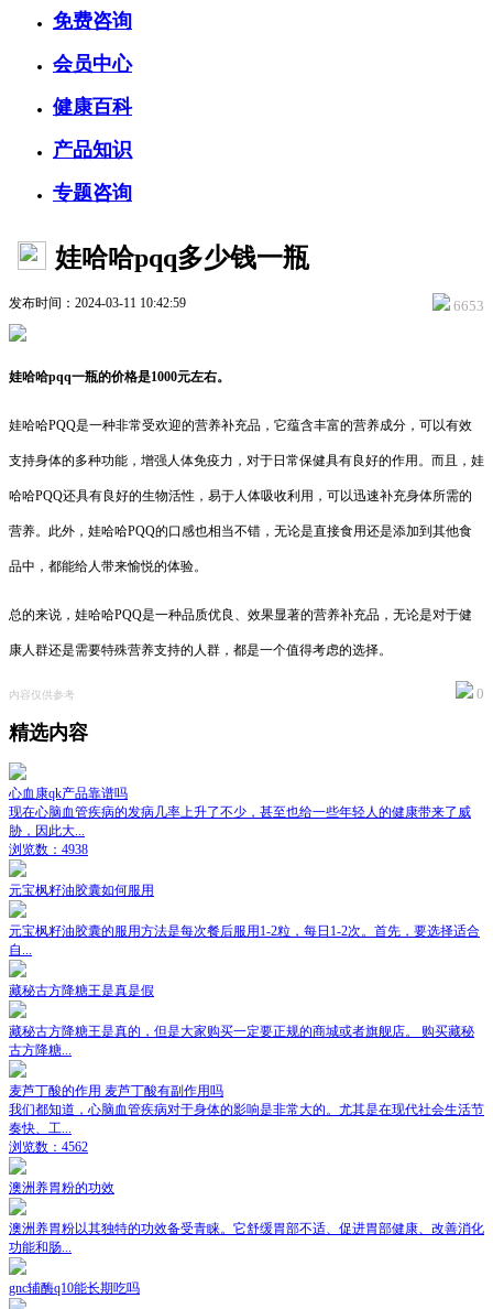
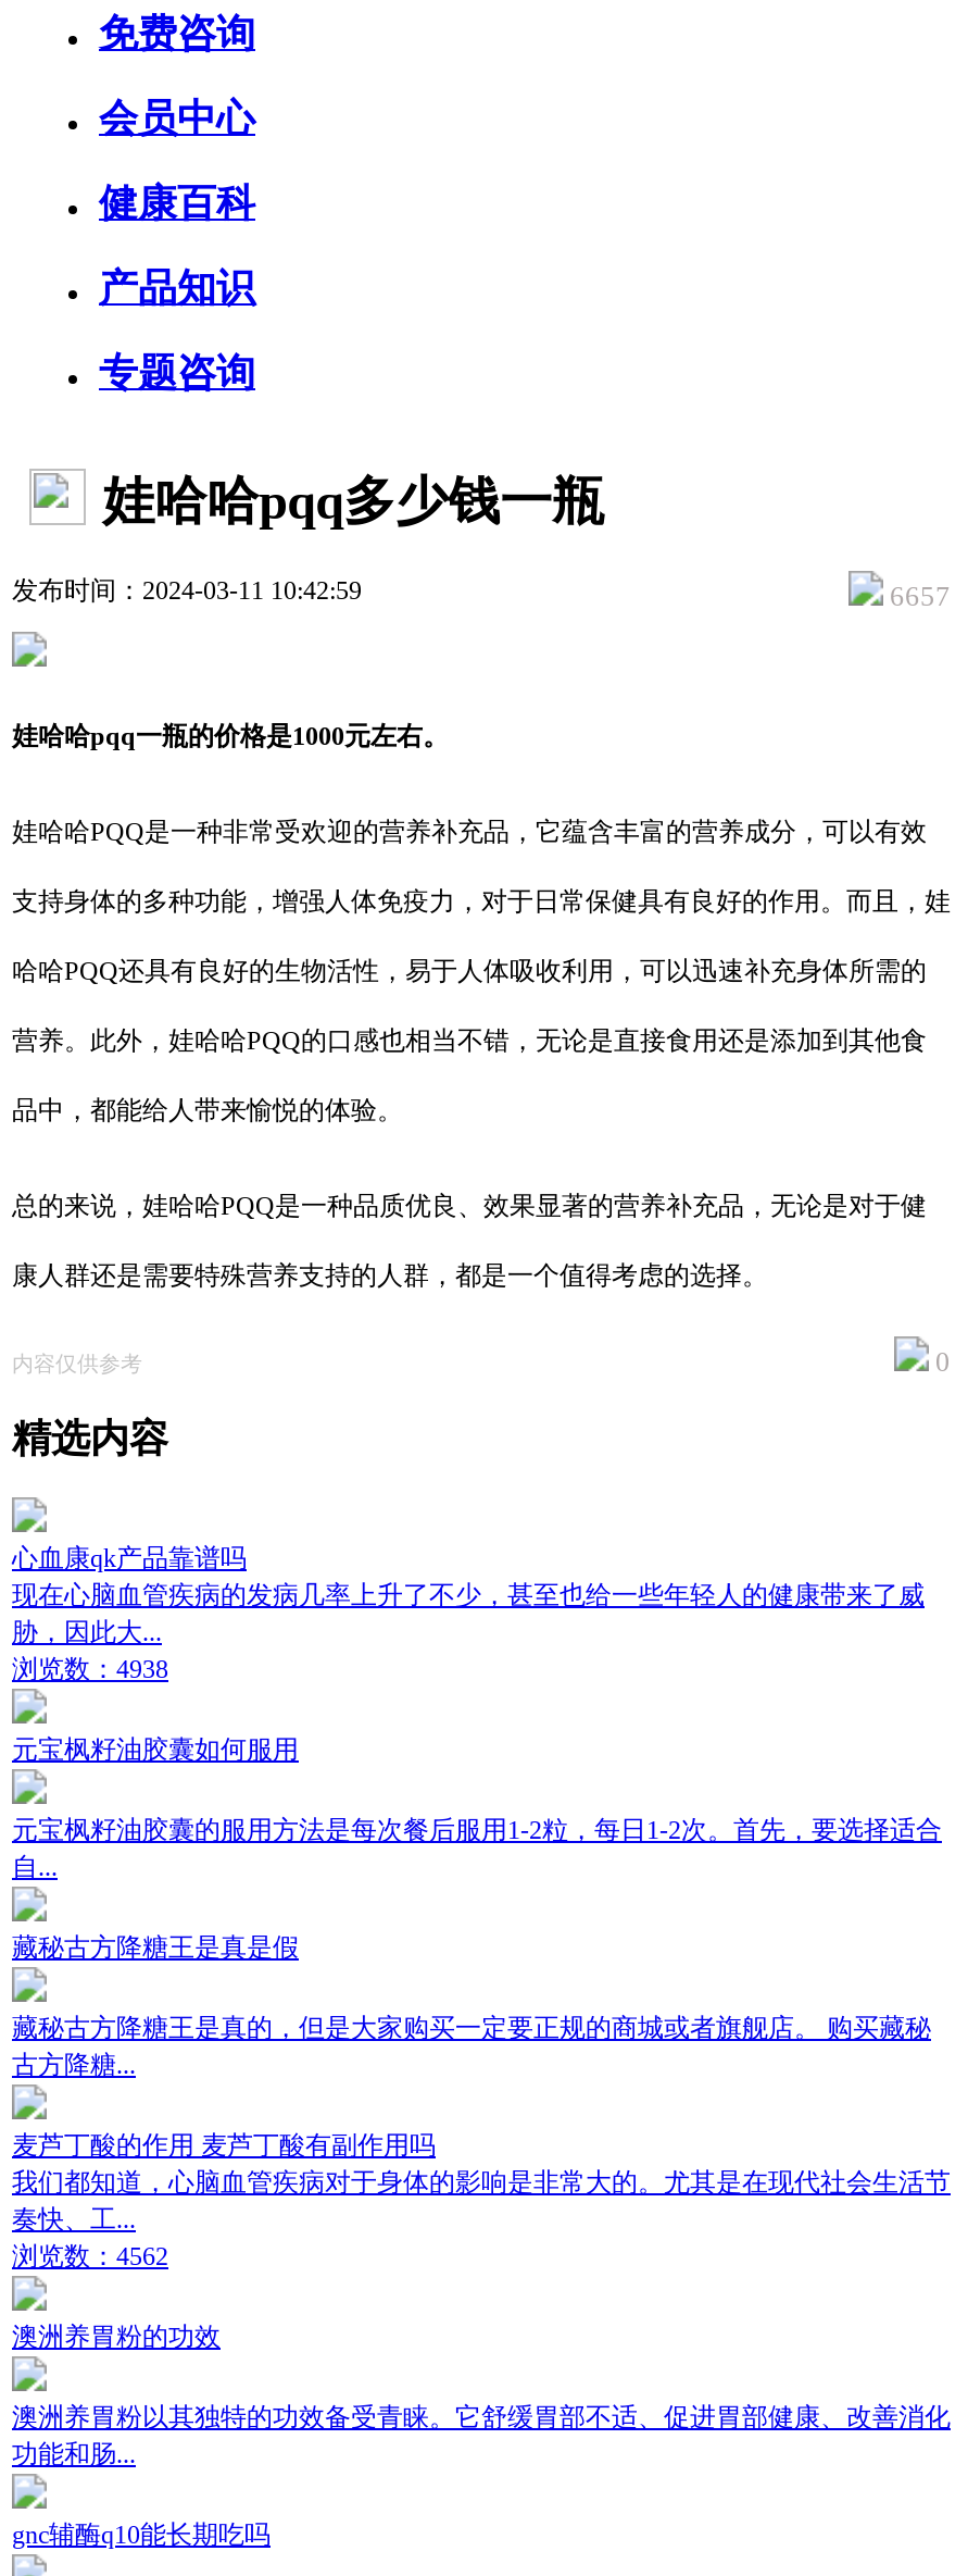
[453,298,484,314] 6653 -> [890,582,951,612] 6657

